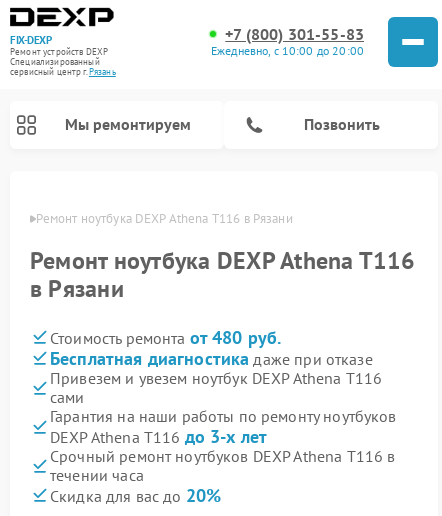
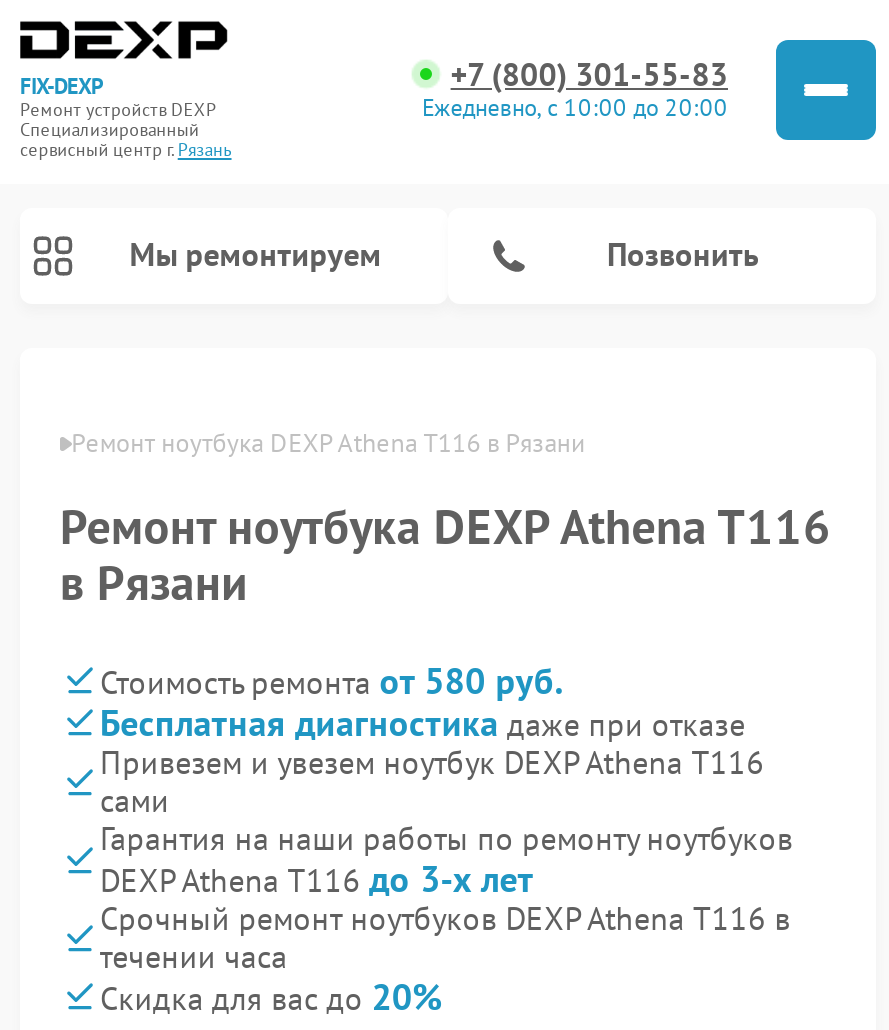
[50,326,281,349] Стоимость ремонта от 480 руб. -> [100,658,563,704] Стоимость ремонта от 580 руб.

